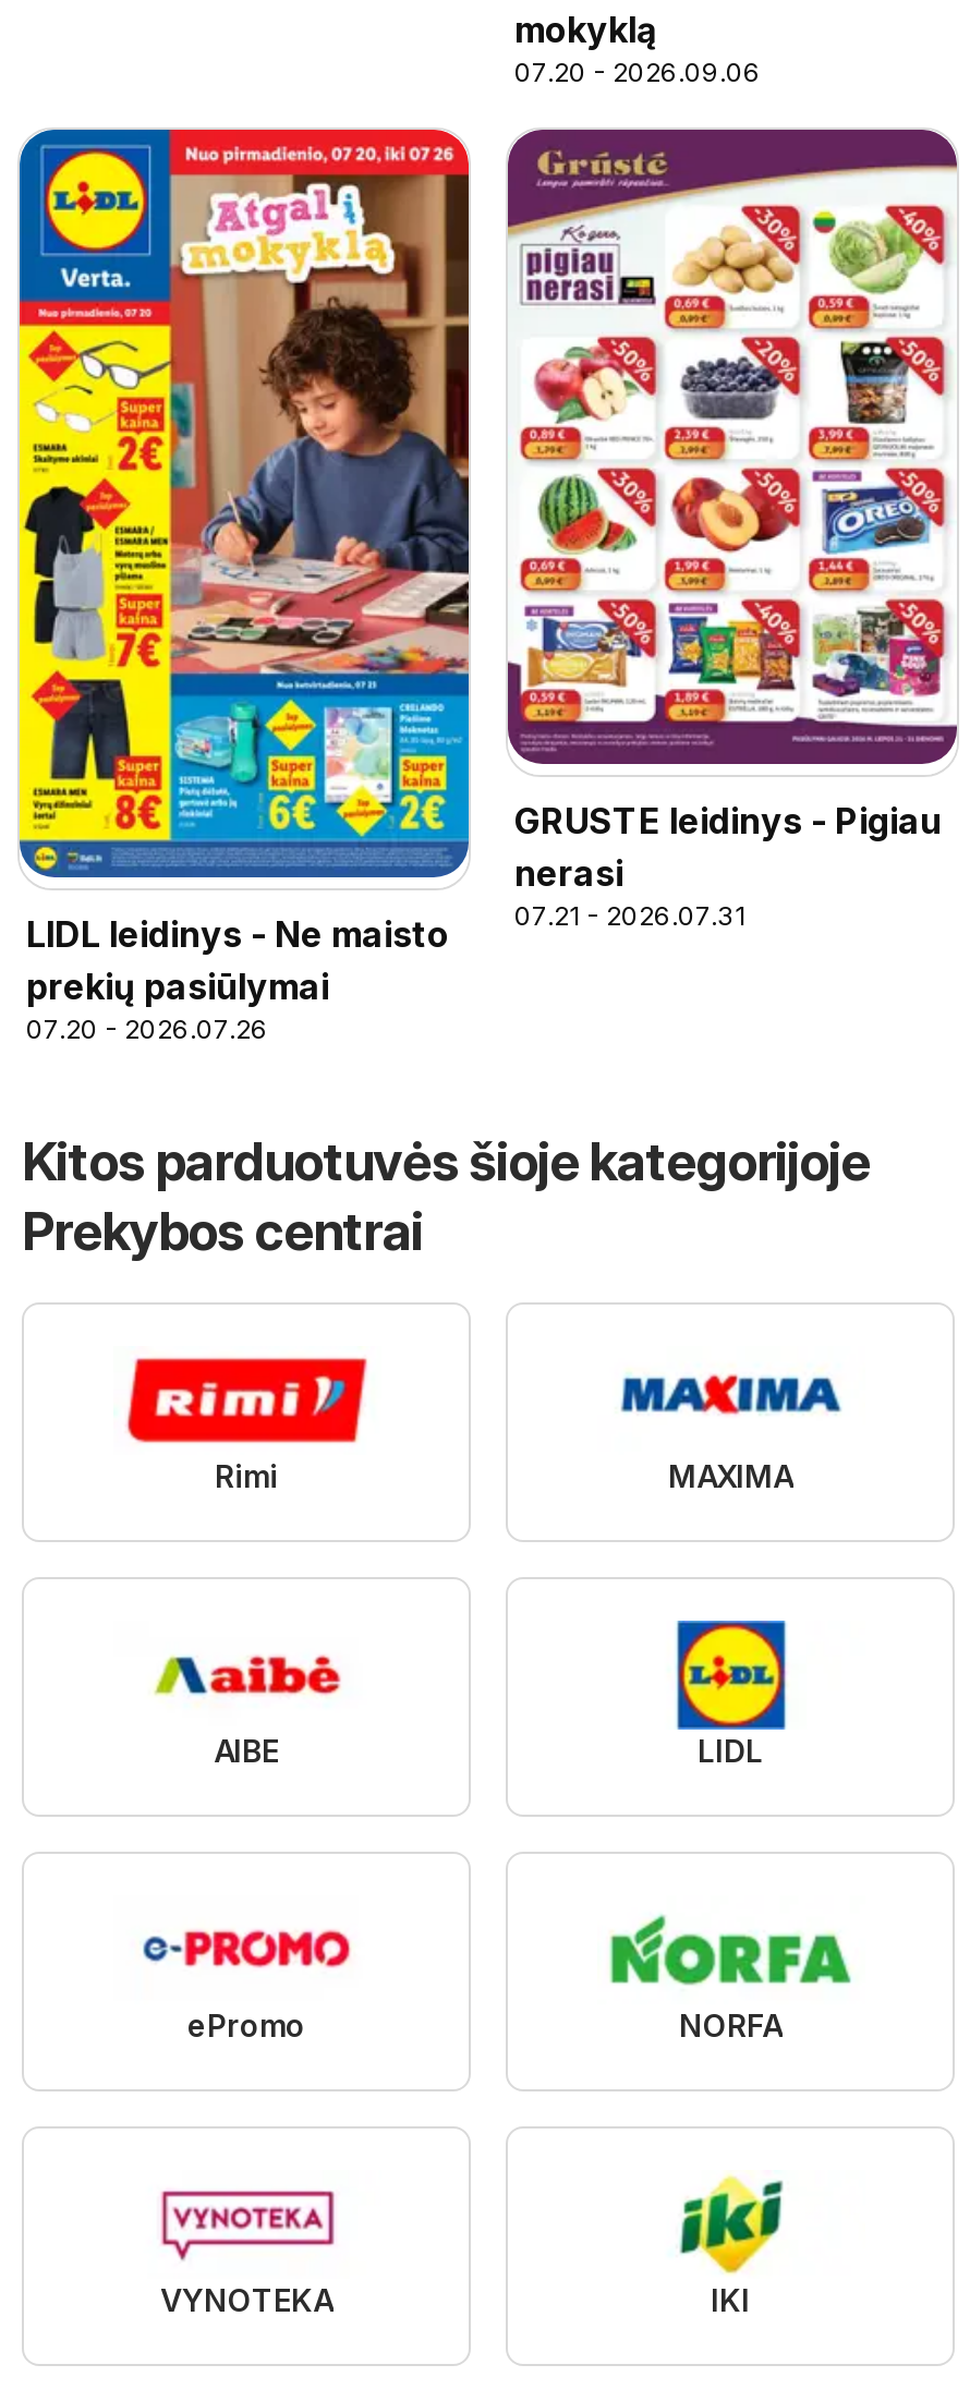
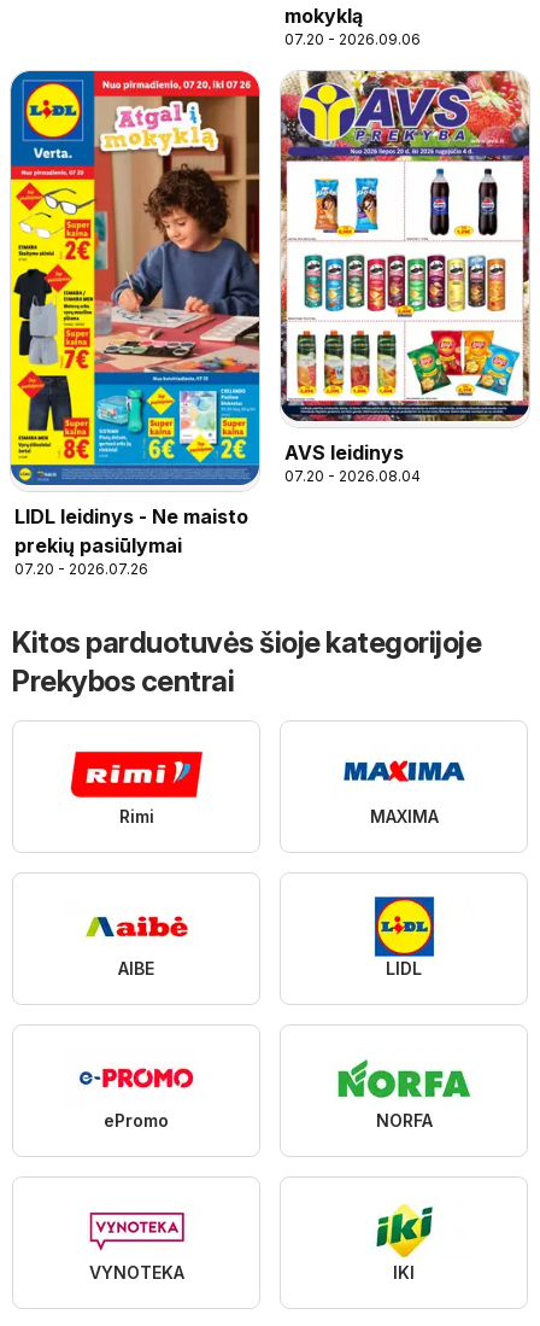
[506,126,957,931] [image] | GRUSTE leidinys - Pigiau | nerasi | 07.21 - 2026.07.31 -> [280,70,530,485] [image] | AVS leidinys | 07.20 - 2026.08.04

